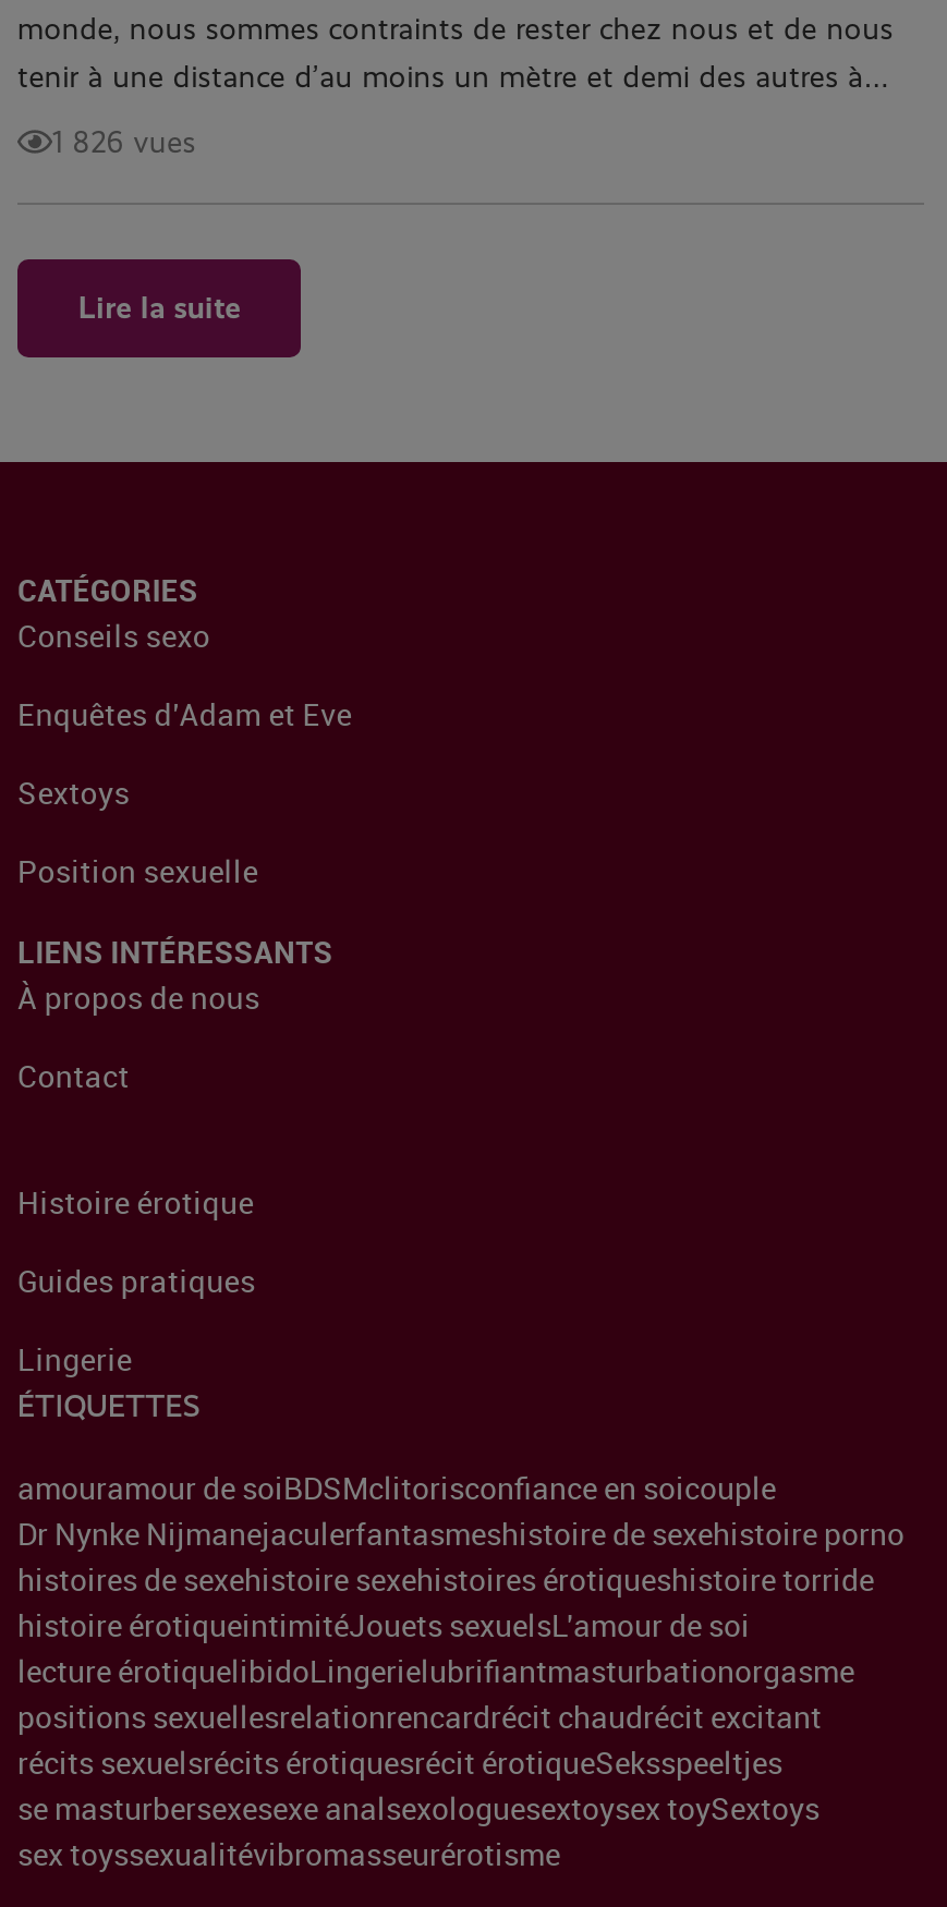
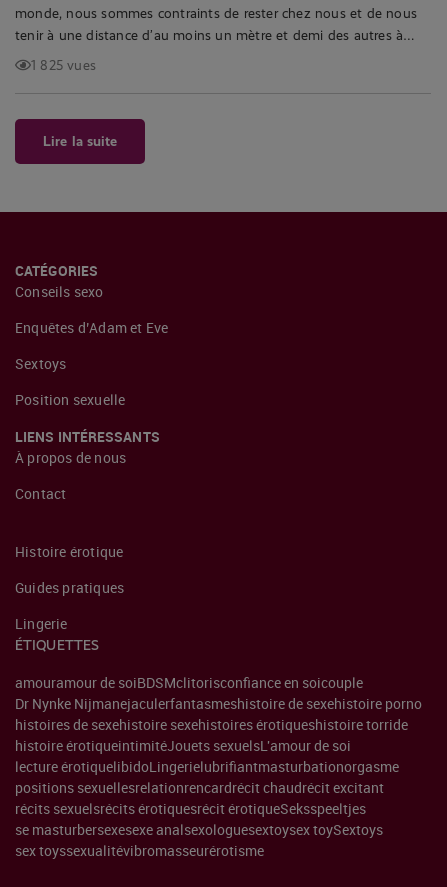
[52,124,196,159] 1 826 vues -> [31,57,96,73] 1 825 vues

